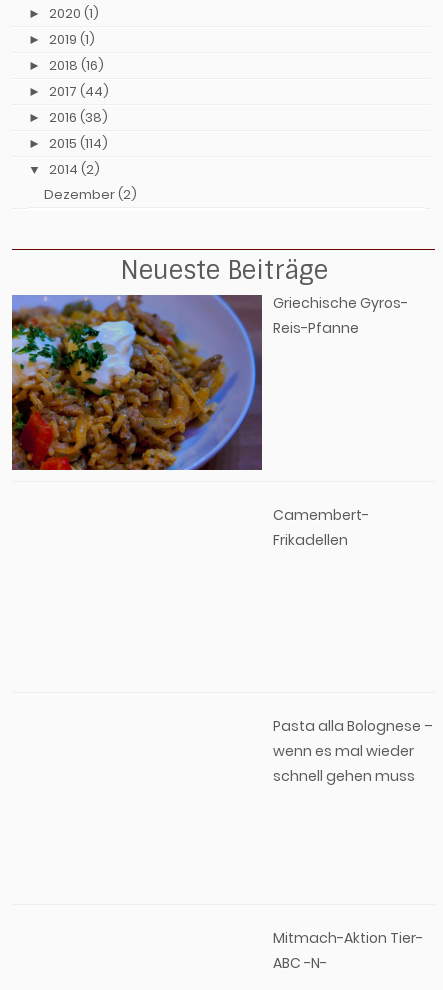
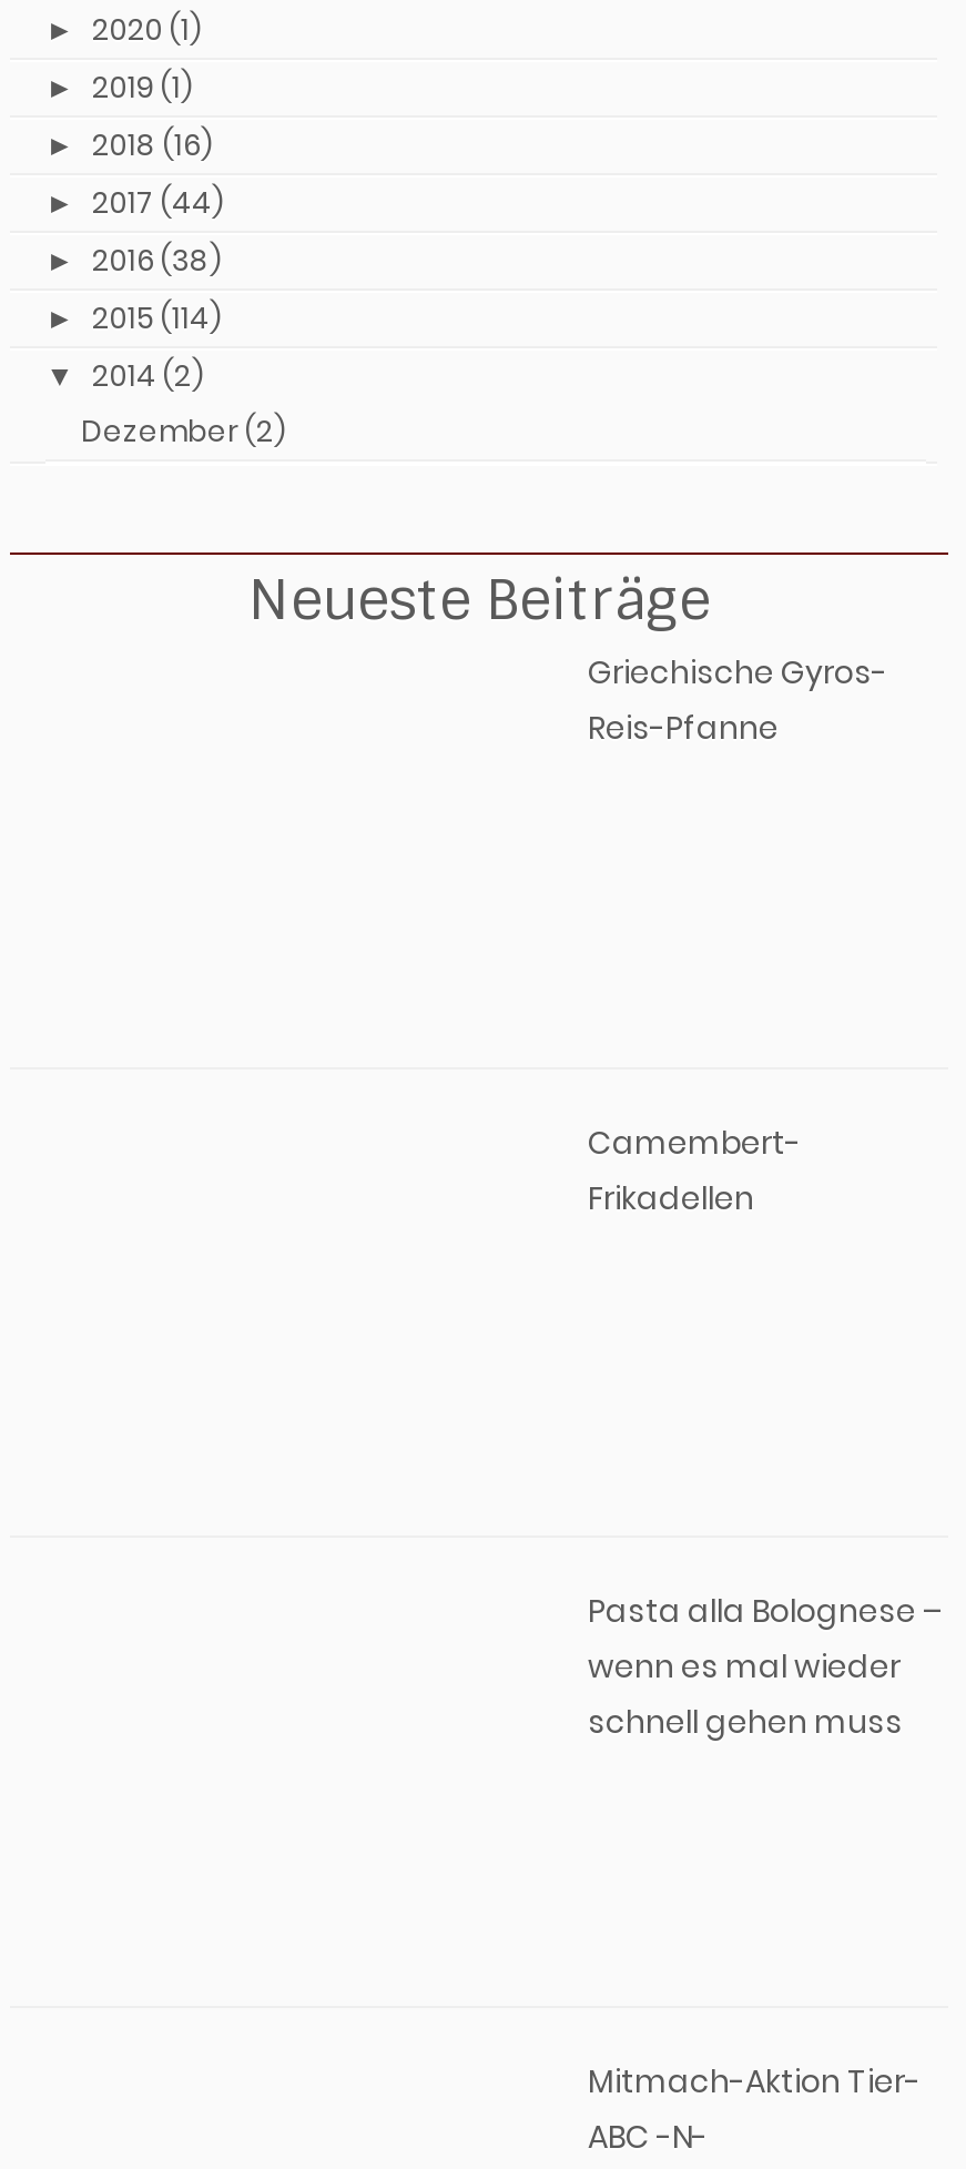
[11,294,263,471] [image] -> none

